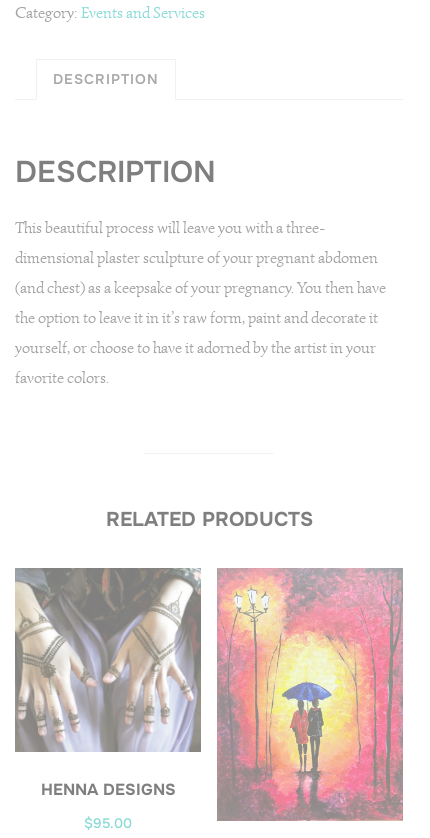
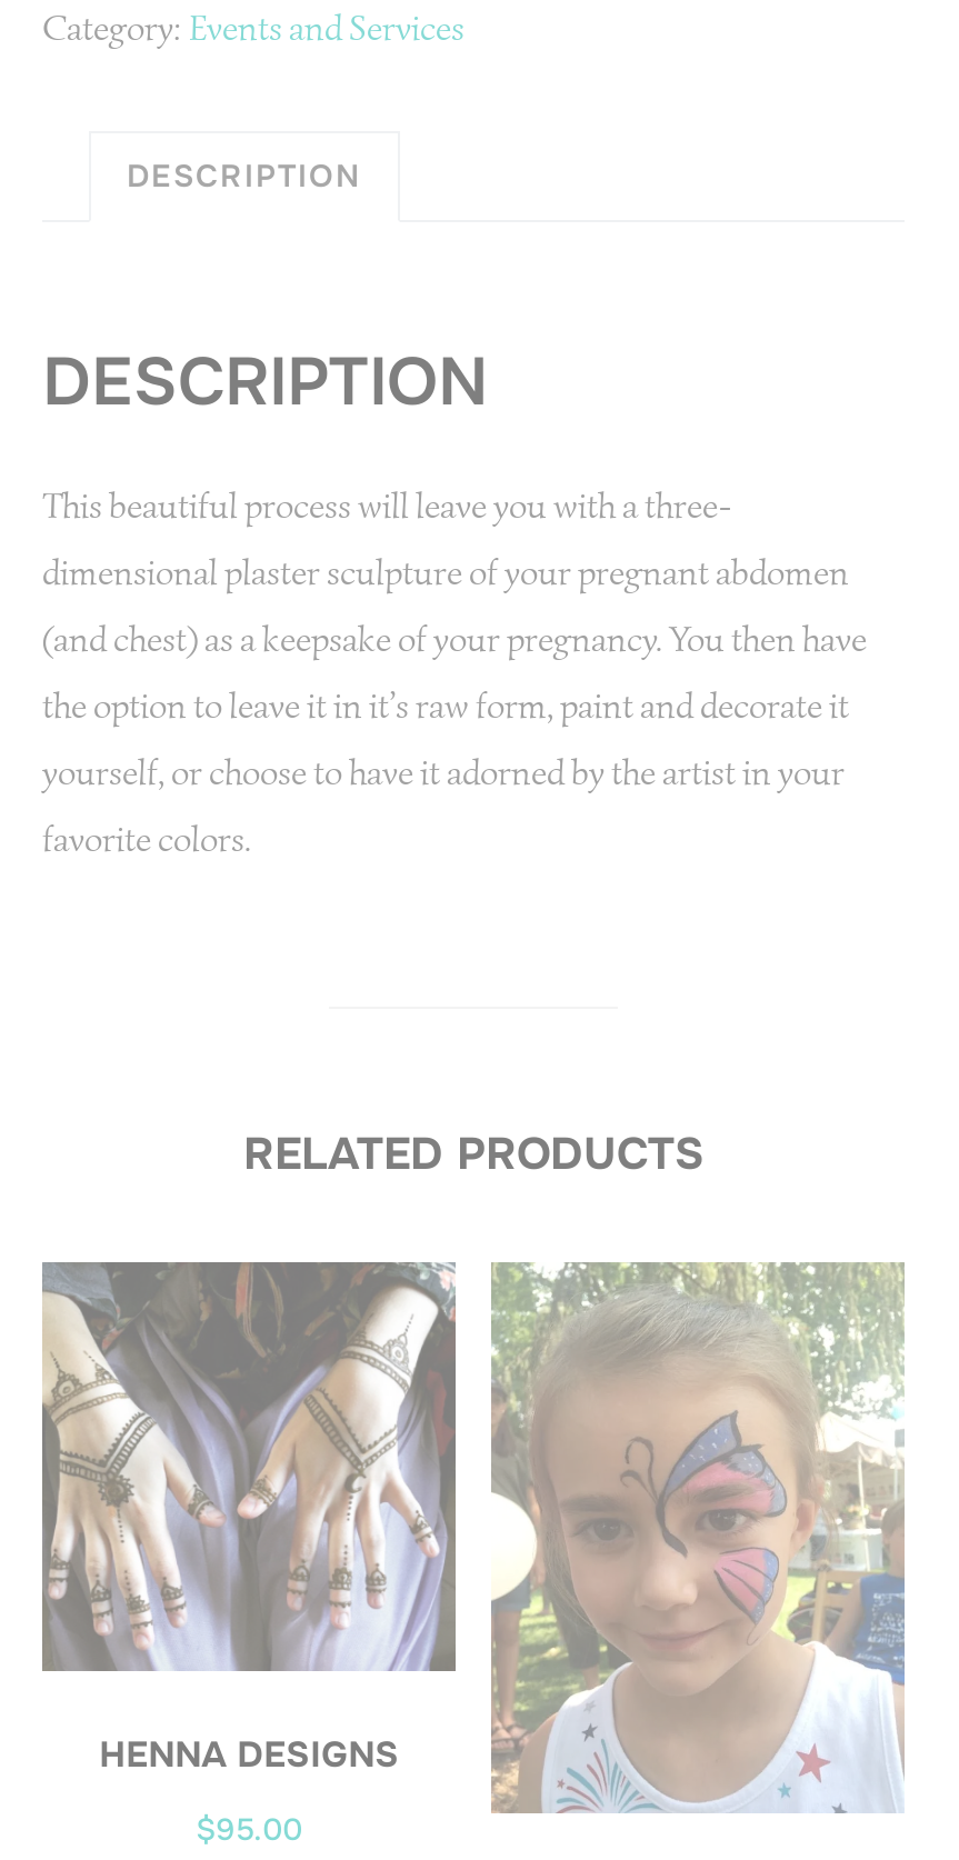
[216,567,404,822] [image] -> [489,1260,907,1824] [image]

